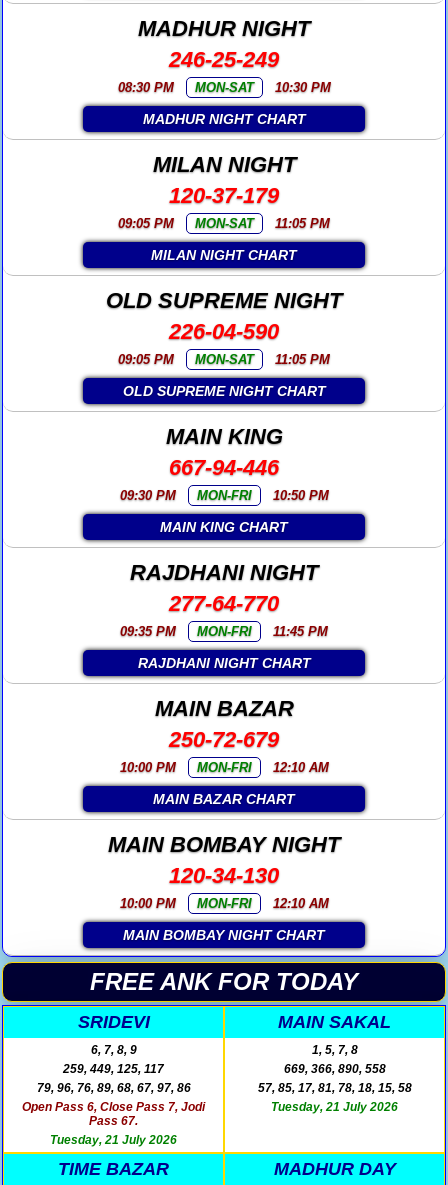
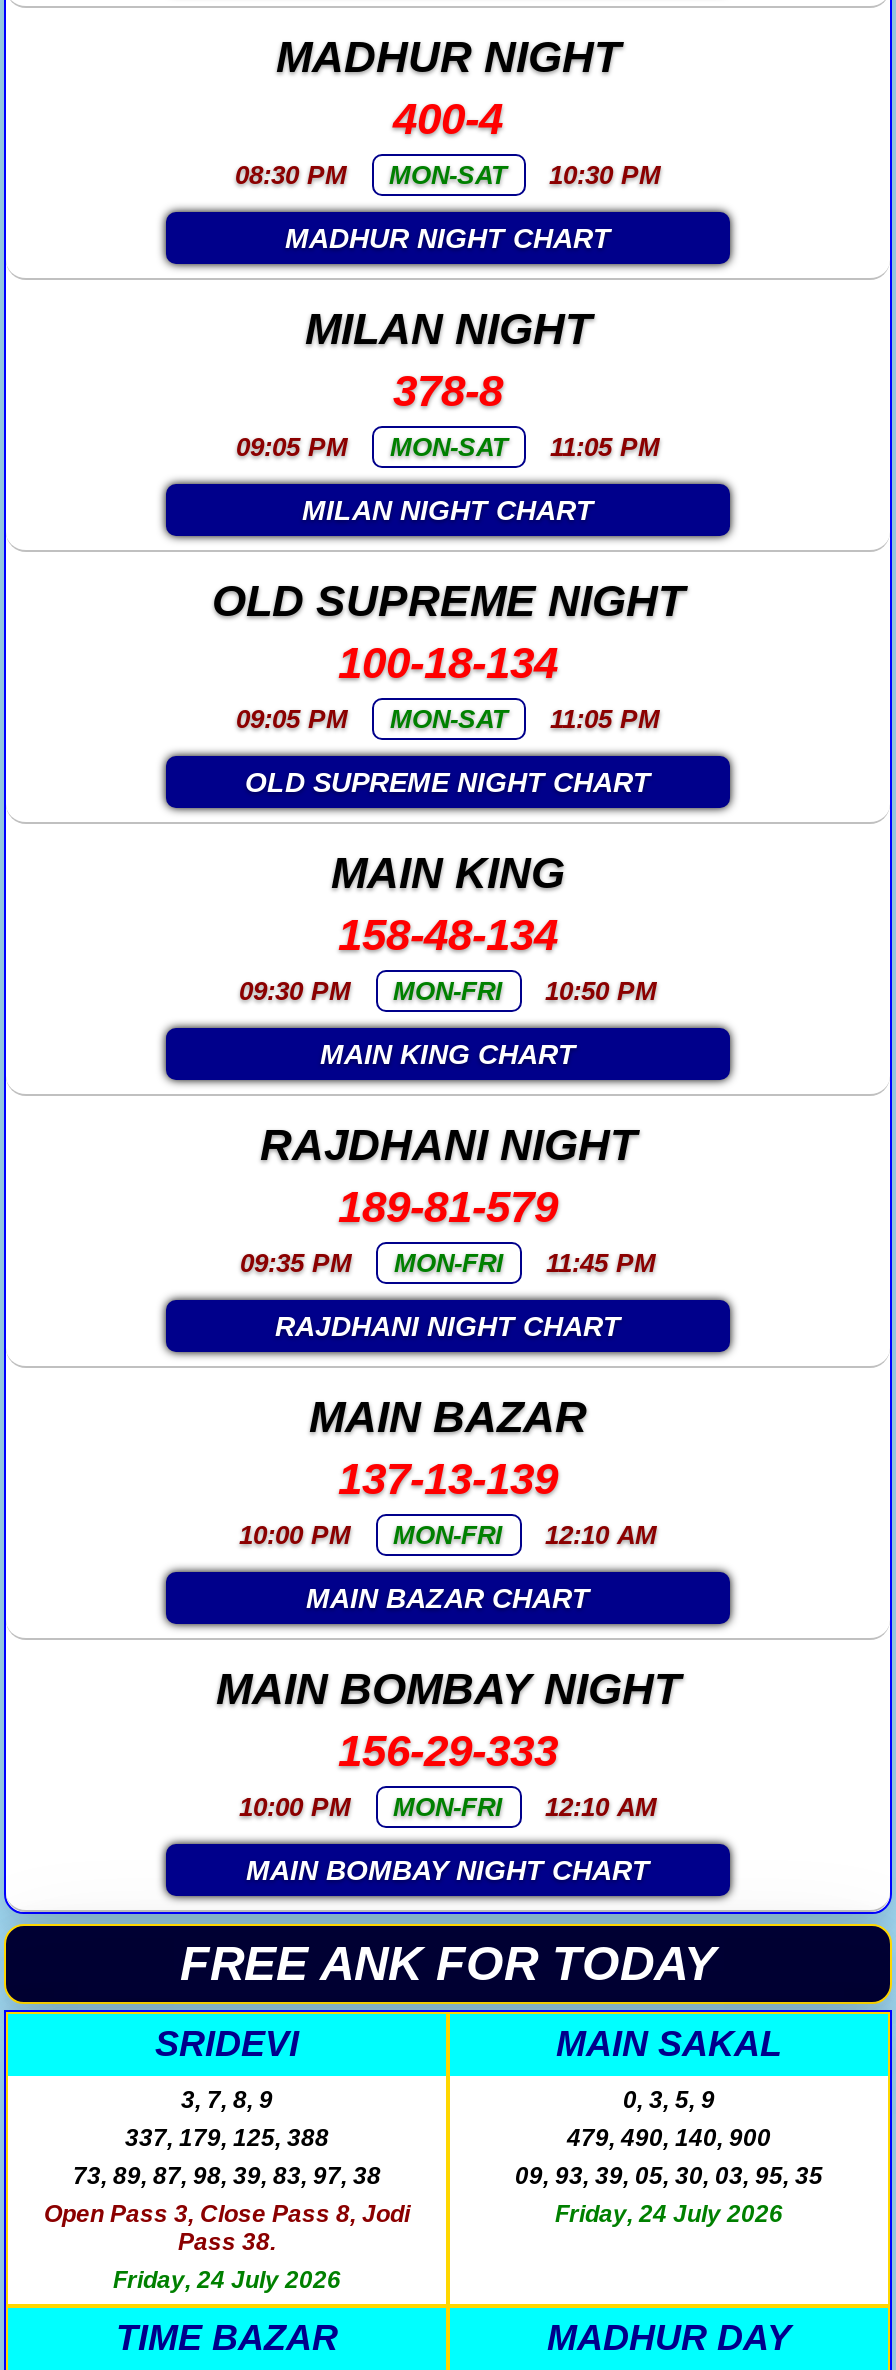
[169,47,279,72] 246-25-249 -> [393,94,503,144] 400-4
[169,183,279,208] 120-37-179 -> [393,366,503,416] 378-8
[169,319,279,344] 226-04-590 -> [338,638,558,688] 100-18-134
[169,455,279,480] 667-94-446 -> [338,910,558,960] 158-48-134
[169,591,279,616] 277-64-770 -> [338,1182,558,1232] 189-81-579
[169,727,279,752] 250-72-679 -> [338,1454,558,1504] 137-13-139
[169,863,279,888] 120-34-130 -> [338,1726,558,1776] 156-29-333
[90,1043,136,1057] 6, 7, 8, 9 -> [181,2086,273,2114] 3, 7, 8, 9
[311,1043,357,1057] 1, 5, 7, 8 -> [623,2086,715,2114] 0, 3, 5, 9
[63,1062,164,1076] 259, 449, 125, 117 -> [125,2124,329,2152] 337, 179, 125, 388
[283,1062,385,1076] 669, 366, 890, 558 -> [567,2124,771,2152] 479, 490, 140, 900
[36,1081,190,1095] 79, 96, 76, 89, 68, 67, 97, 86 -> [73,2162,381,2190] 73, 89, 87, 98, 39, 83, 97, 38
[257,1081,411,1095] 57, 85, 17, 81, 78, 18, 15, 58 -> [515,2162,823,2190] 09, 93, 39, 05, 30, 03, 95, 35
[22,1100,205,1114] Open Pass 6, Close Pass 7, Jodi -> [44,2200,410,2228] Open Pass 3, Close Pass 8, Jodi
[271,1100,398,1114] Tuesday, 21 July 2026 -> [555,2200,783,2228] Friday, 24 July 2026
[89,1114,138,1128] Pass 67. -> [178,2228,276,2256] Pass 38.
[50,1133,177,1147] Tuesday, 21 July 2026 -> [113,2266,341,2294] Friday, 24 July 2026

